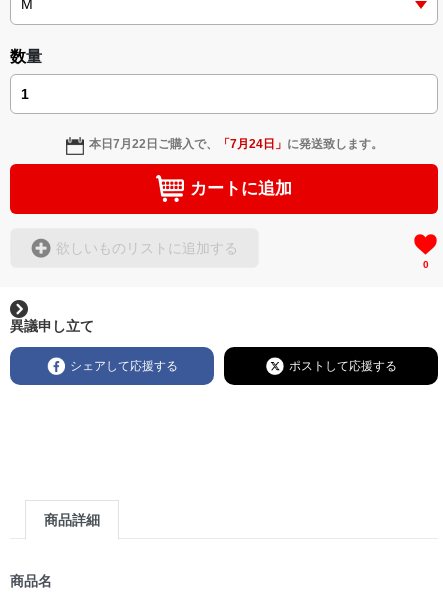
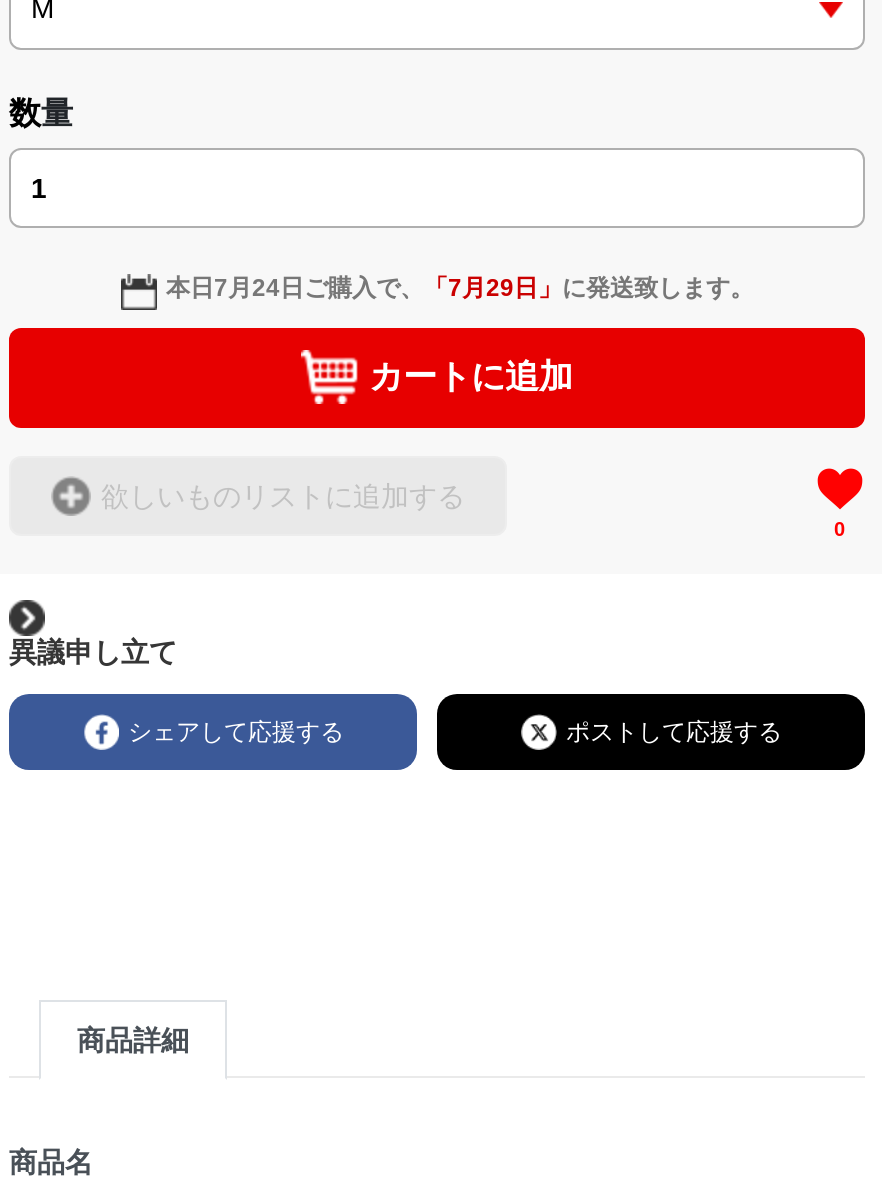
[88,137,382,151] 本日7月22日ご購入で、「7月24日」に発送致します。 -> [166,273,754,301] 本日7月24日ご購入で、「7月29日」に発送致します。

